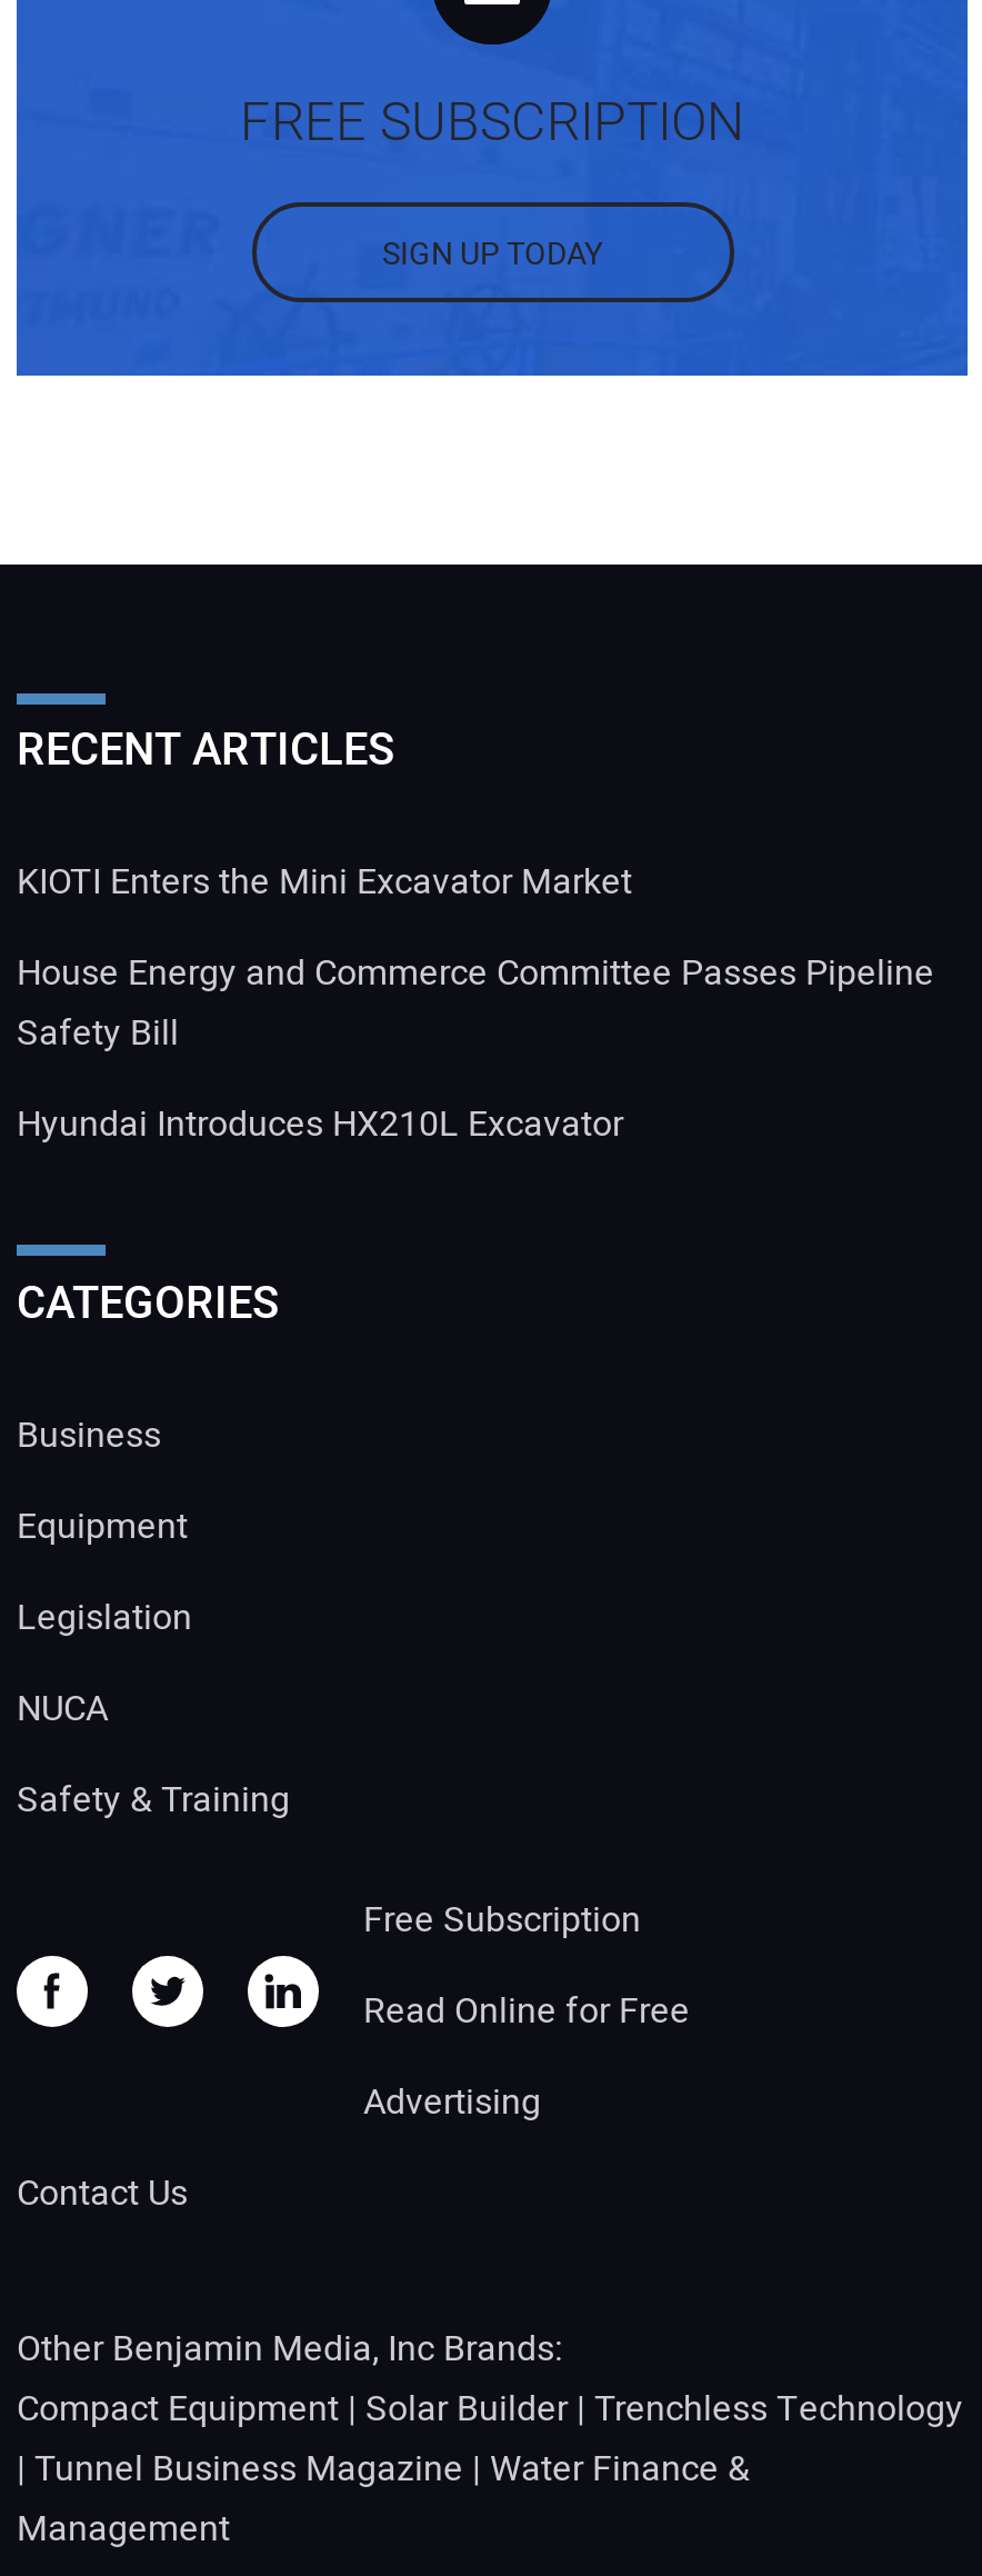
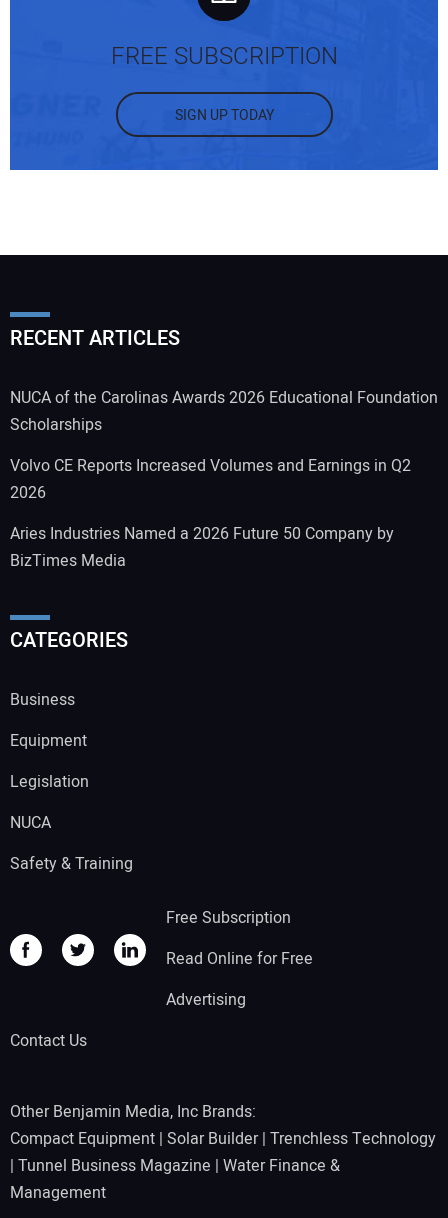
[17,857,632,910] KIOTI Enters the Mini Excavator Market -> [10,385,438,436] NUCA of the Carolinas Awards 2026 Educational Foundation | Scholarships
[17,948,934,1061] House Energy and Commerce Committee Passes Pipeline | Safety Bill -> [10,453,411,504] Volvo CE Reports Increased Volumes and Earnings in Q2 | 2026
[17,1099,623,1152] Hyundai Introduces HX210L Excavator -> [10,521,394,572] Aries Industries Named a 2026 Future 50 Company by | BizTimes Media

